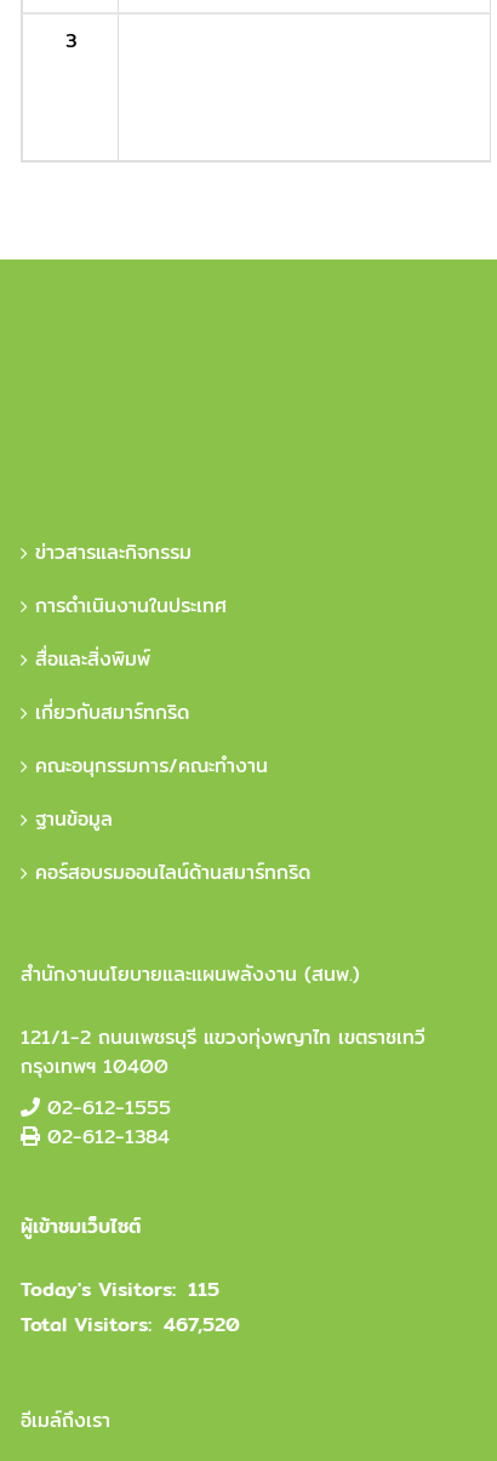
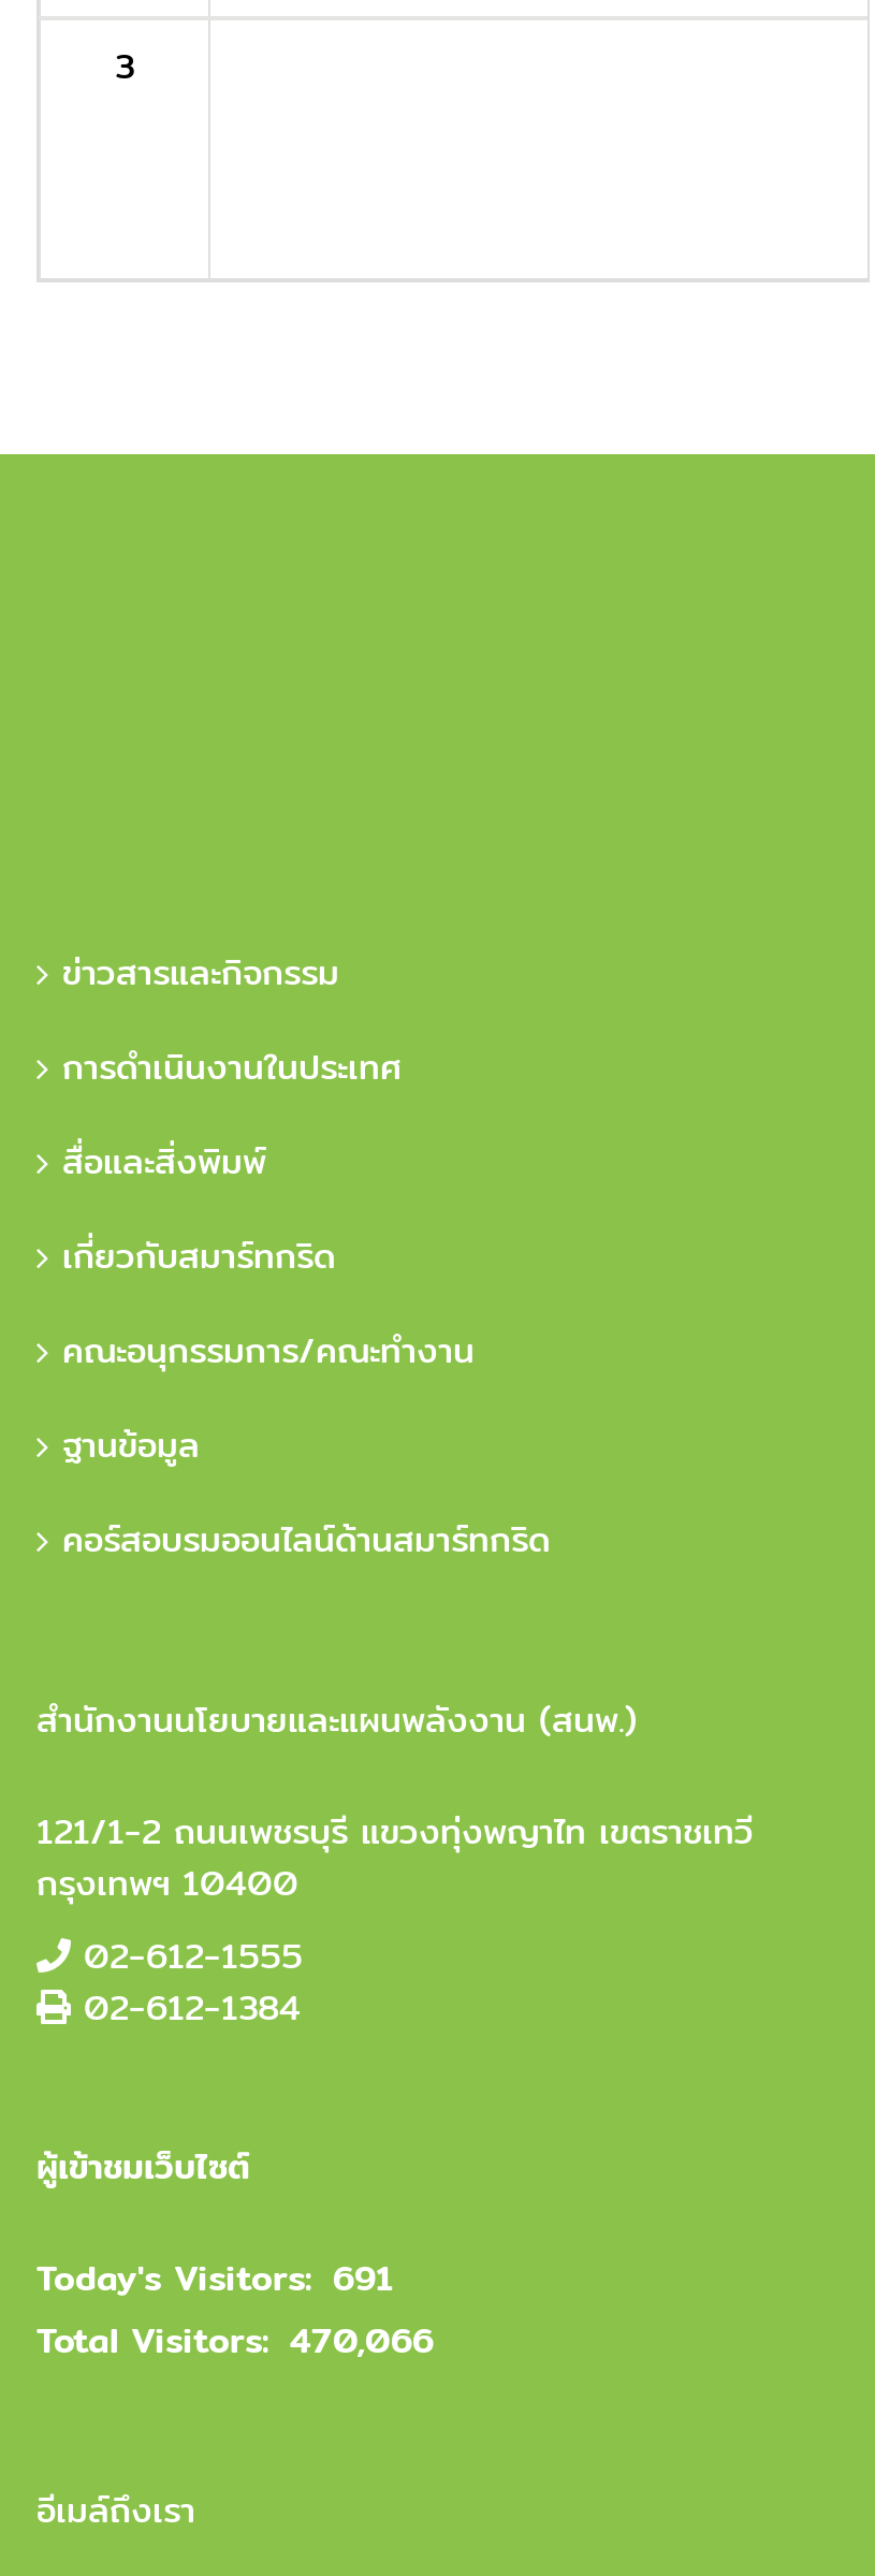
[21,1274,219,1305] Today's Visitors: 115 -> [37,2252,393,2306] Today's Visitors: 691
[21,1310,240,1340] Total Visitors: 467,520 -> [37,2314,434,2368] Total Visitors: 470,066

